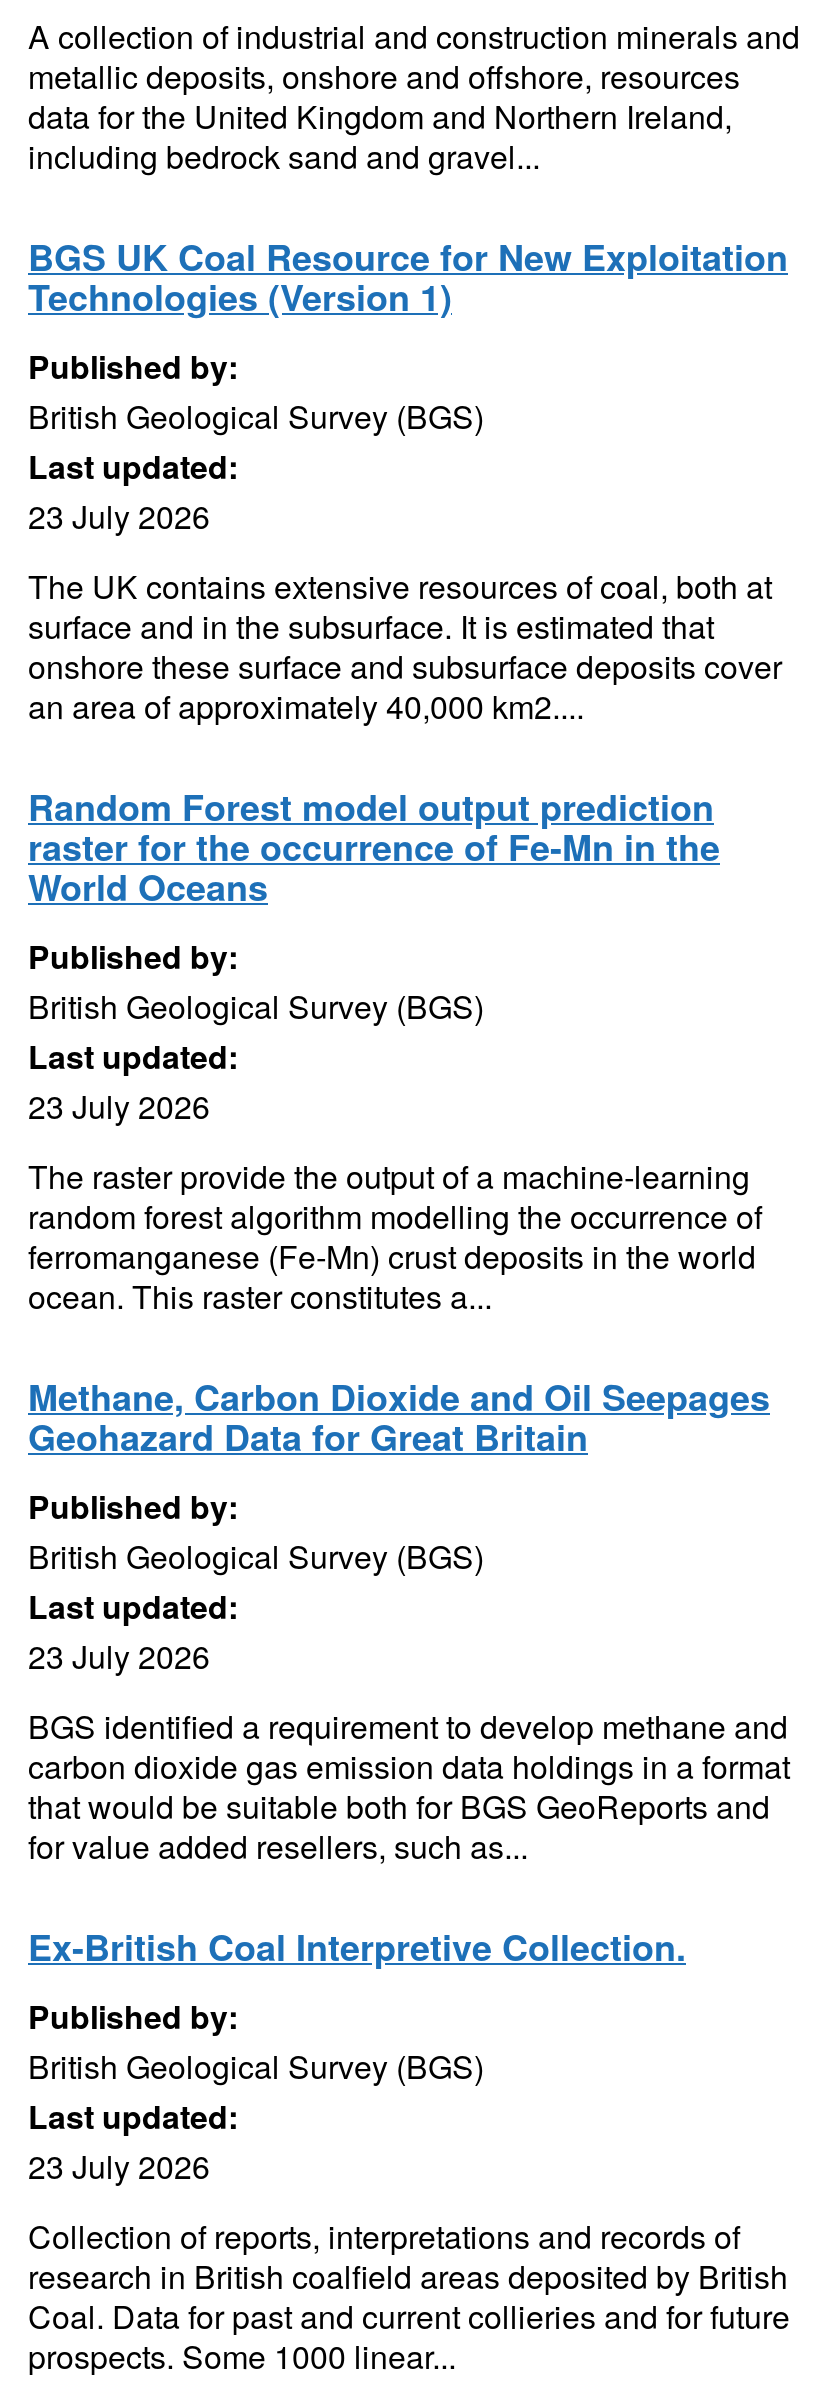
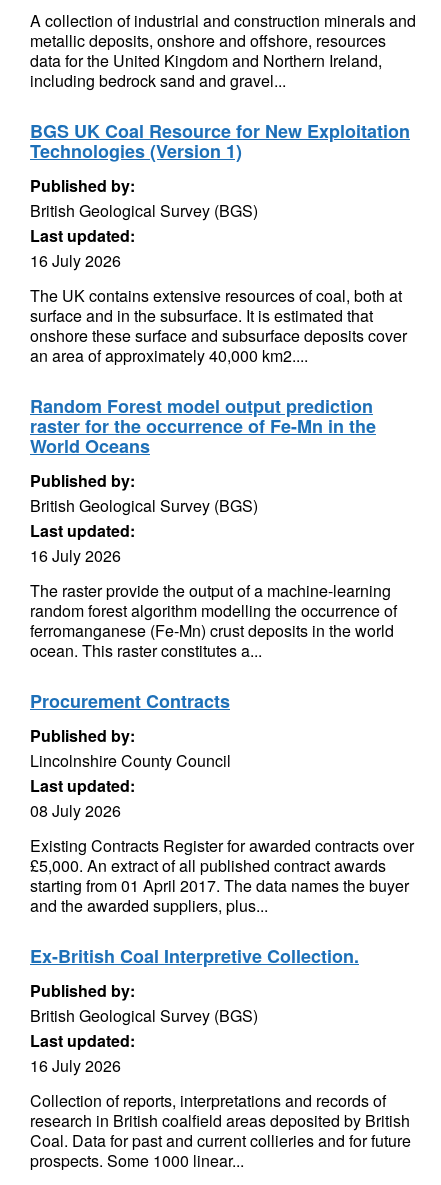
[28,493,210,539] 23 July 2026 -> [30,249,121,272] 16 July 2026
[28,1083,210,1129] 23 July 2026 -> [30,544,121,567] 16 July 2026
[28,1371,770,1463] Methane, Carbon Dioxide and Oil Seepages | Geohazard Data for Great Britain -> [30,688,230,714] Procurement Contracts
[28,1533,484,1579] British Geological Survey (BGS) -> [30,749,231,772] Lincolnshire County Council
[28,1633,210,1679] 23 July 2026 -> [30,799,121,822] 08 July 2026
[28,1703,790,1869] BGS identified a requirement to develop methane and | carbon dioxide gas emission data holdings in a format | that would be suitable both for BGS GeoReports and | for value added resellers, such as... -> [30,834,414,917] Existing Contracts Register for awarded contracts over | £5,000. An extract of all published contract awards | starting from 01 April 2017. The data names the buyer | and the awarded suppliers, plus...
[28,2143,210,2189] 23 July 2026 -> [30,1054,121,1077] 16 July 2026

